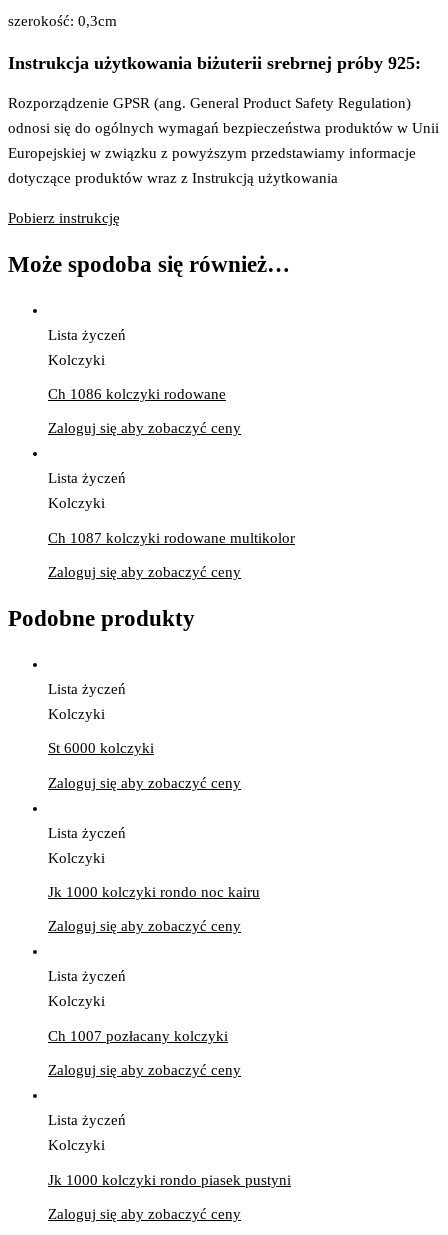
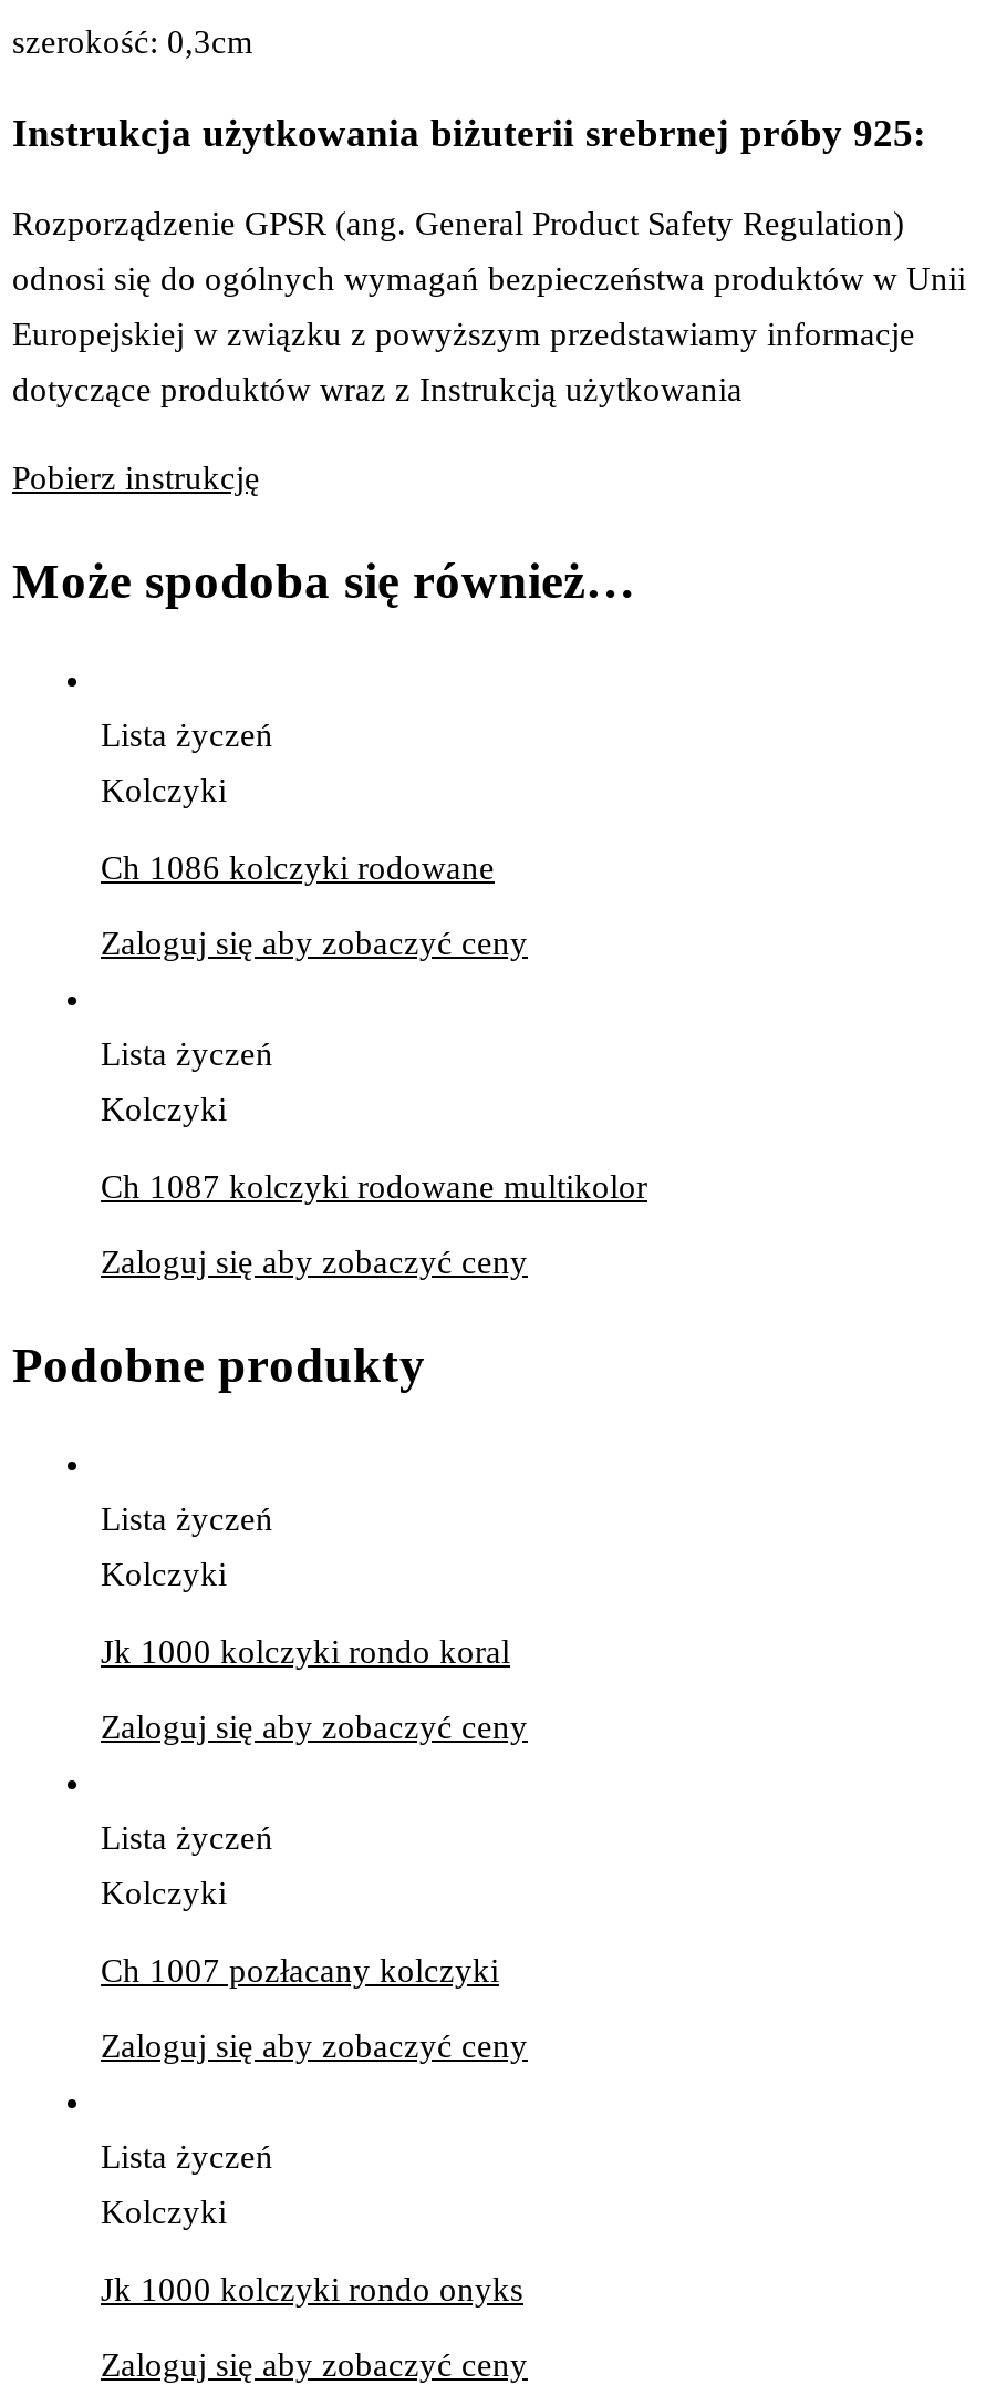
[48,740,260,900] St 6000 kolczyki | Zaloguj się aby zobaczyć ceny | Lista życzeń | Kolczyki | Jk 1000 kolczyki rondo noc kairu -> [101,1633,510,1669] Jk 1000 kolczyki rondo koral
[48,1172,291,1188] Jk 1000 kolczyki rondo piasek pustyni -> [101,2271,523,2306] Jk 1000 kolczyki rondo onyks

